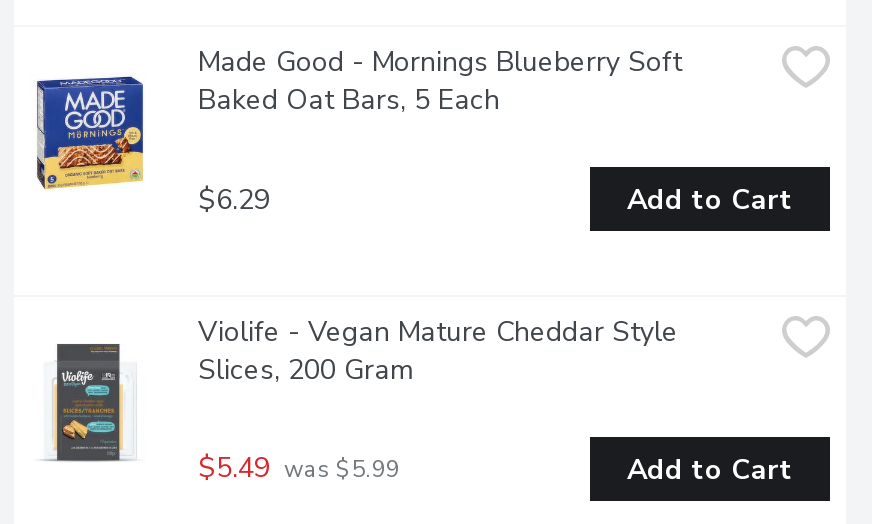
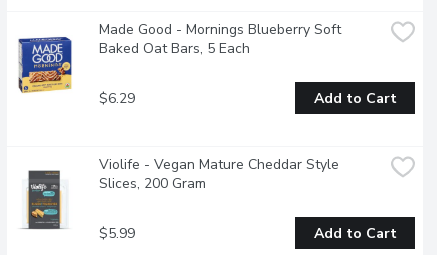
[198,449,400,487] $5.49 was $5.99 -> [99,224,135,243] $5.99

